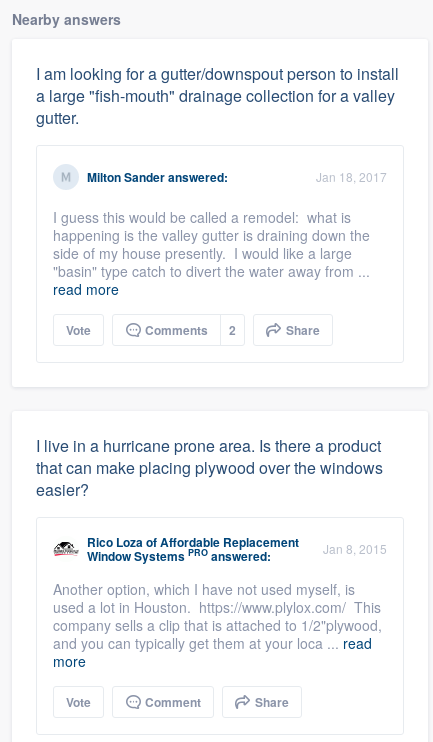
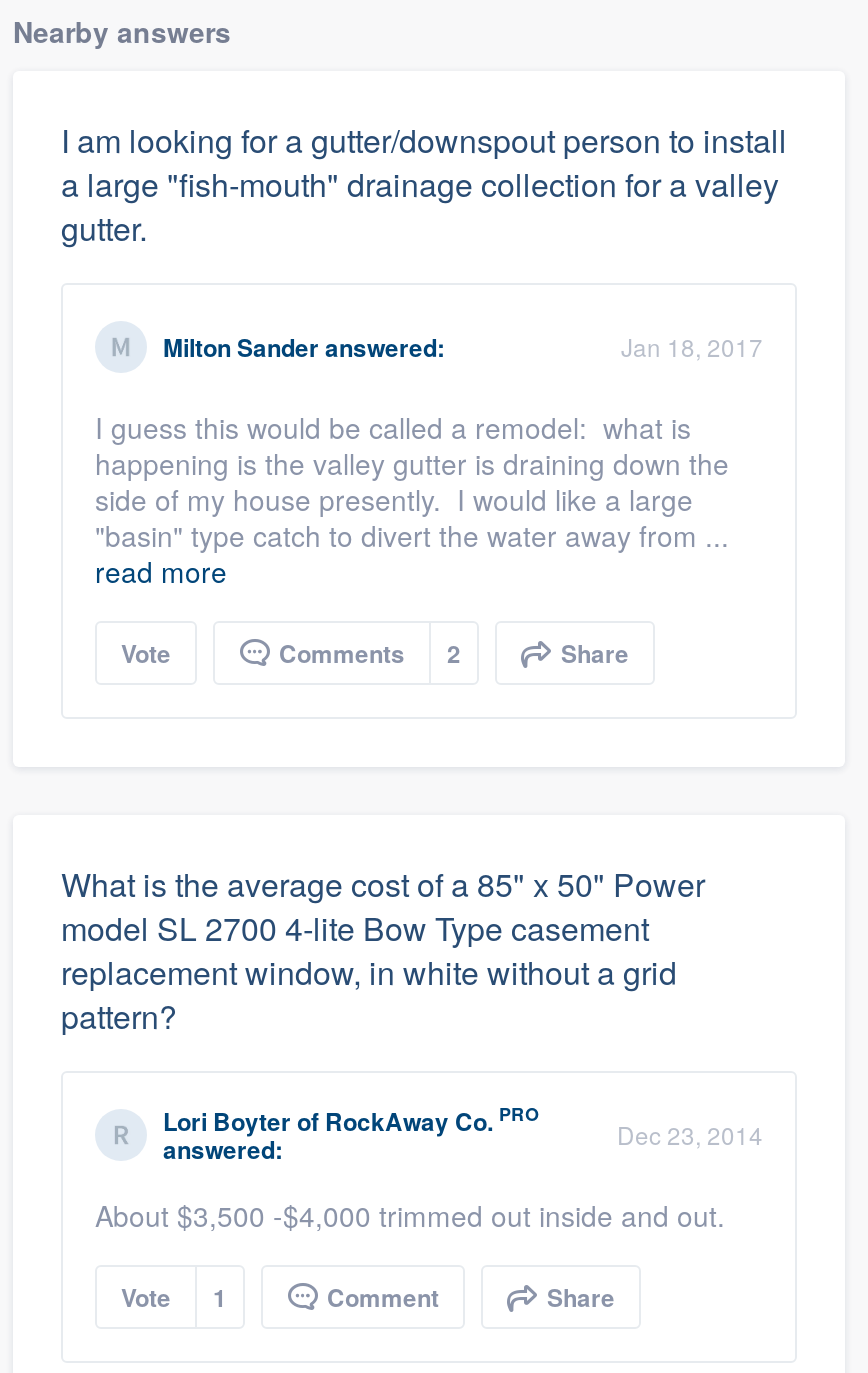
[36,434,383,501] I live in a hurricane prone area. Is there a product | that can make placing plywood over the windows | easier? -> [61,860,705,1038] What is the average cost of a 85" x 50" Power | model SL 2700 4-lite Bow Type casement | replacement window, in white without a grid | pattern?
[87,533,387,565] Rico Loza of Affordable Replacement | Window Systems PROanswered: | Jan 8, 2015 -> [163,1101,763,1166] Lori Boyter of RockAway Co. PRO | answered: | Dec 23, 2014
[53,579,382,671] Another option, which I have not used myself, is | used a lot in Houston. https://www.plylox.com/ This | company sells a clip that is attached to 1/2"plywood, | and you can typically get them at your loca ...read | more -> [95,1194,725,1234] About $3,500 -$4,000 trimmed out inside and out.
none -> [213,1278,227,1314] 1

